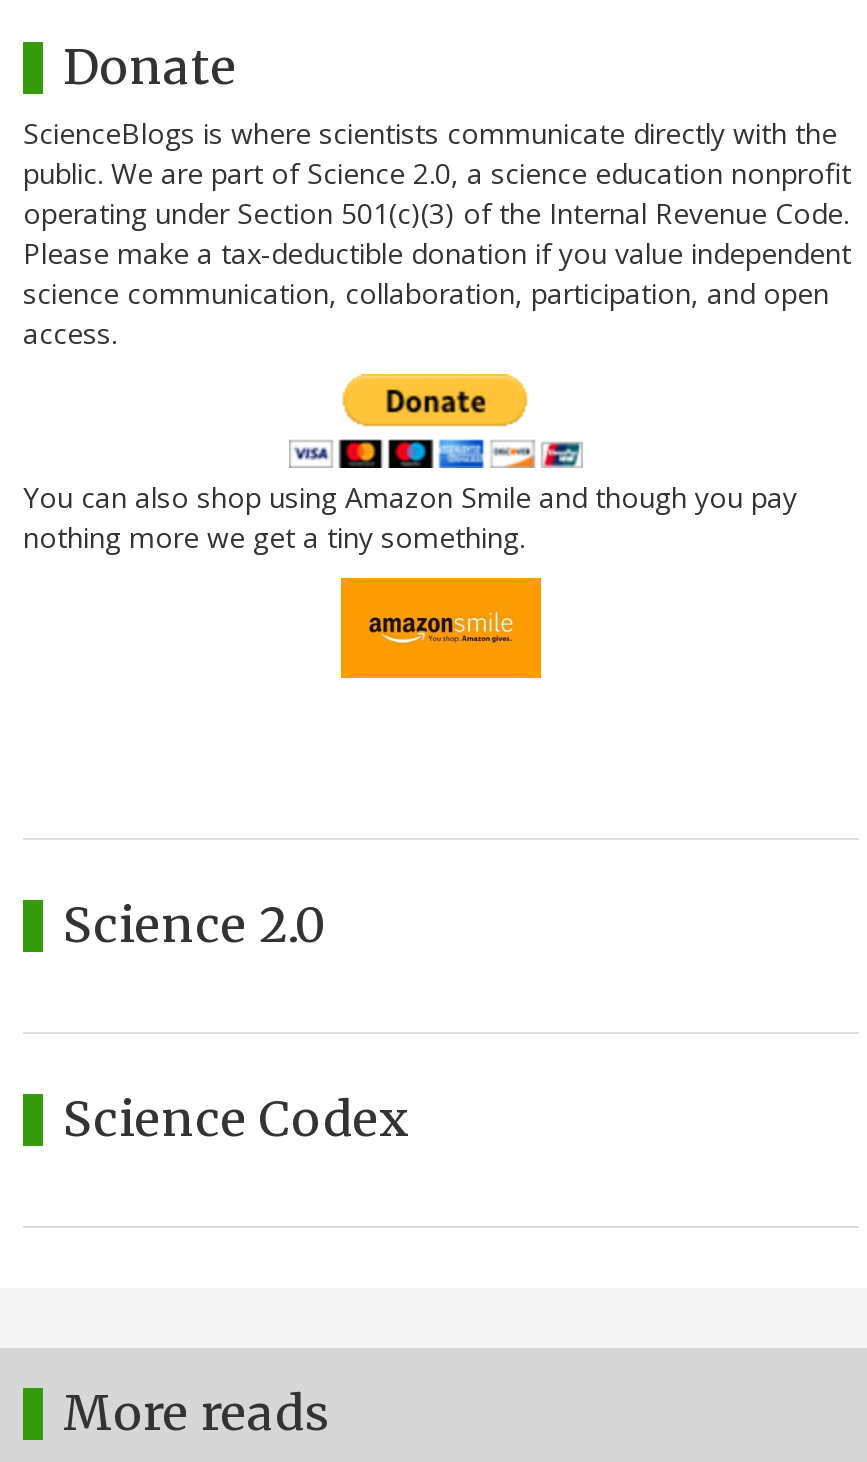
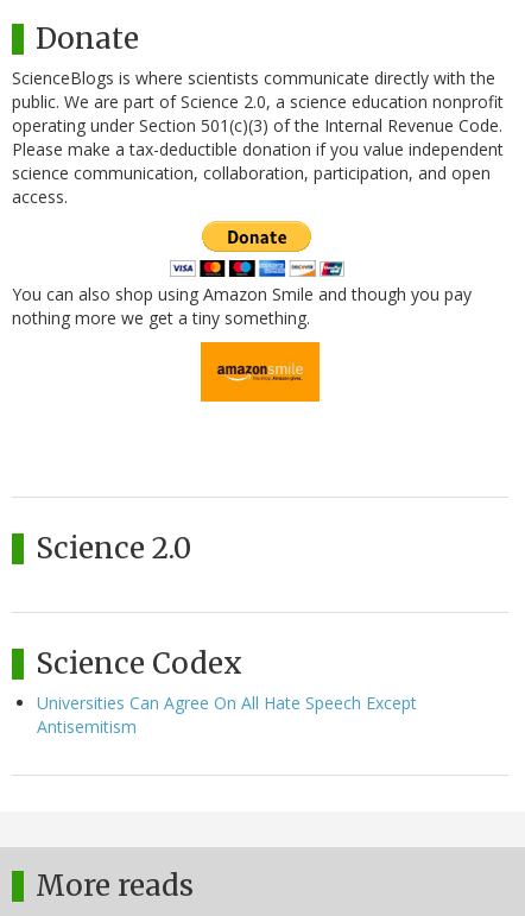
none -> [37,691,417,737] Universities Can Agree On All Hate Speech Except | Antisemitism

